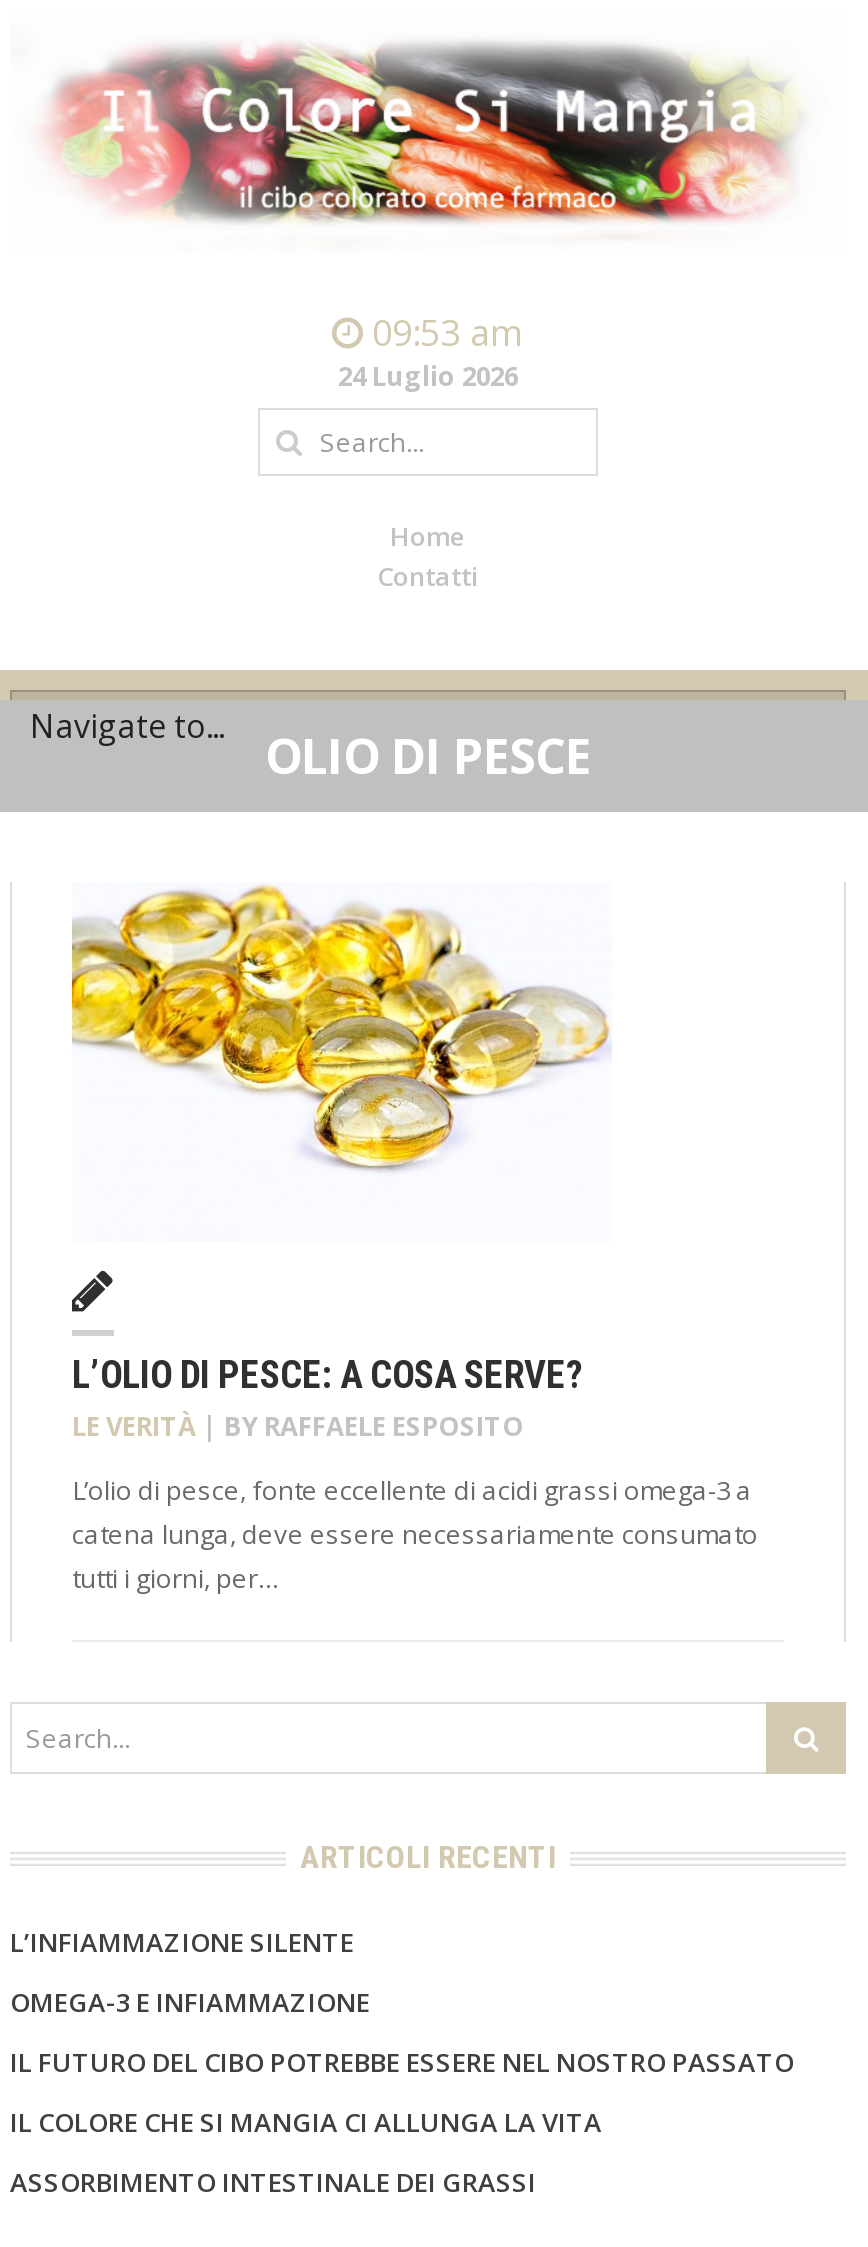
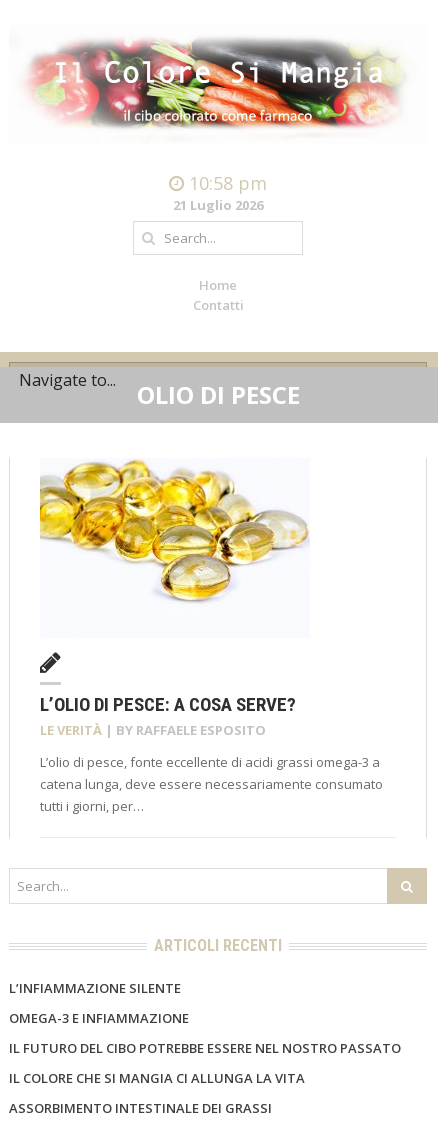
[338,309,524,395] 09:53 am | 24 Luglio 2026 -> [173,171,267,214] 10:58 pm | 21 Luglio 2026

